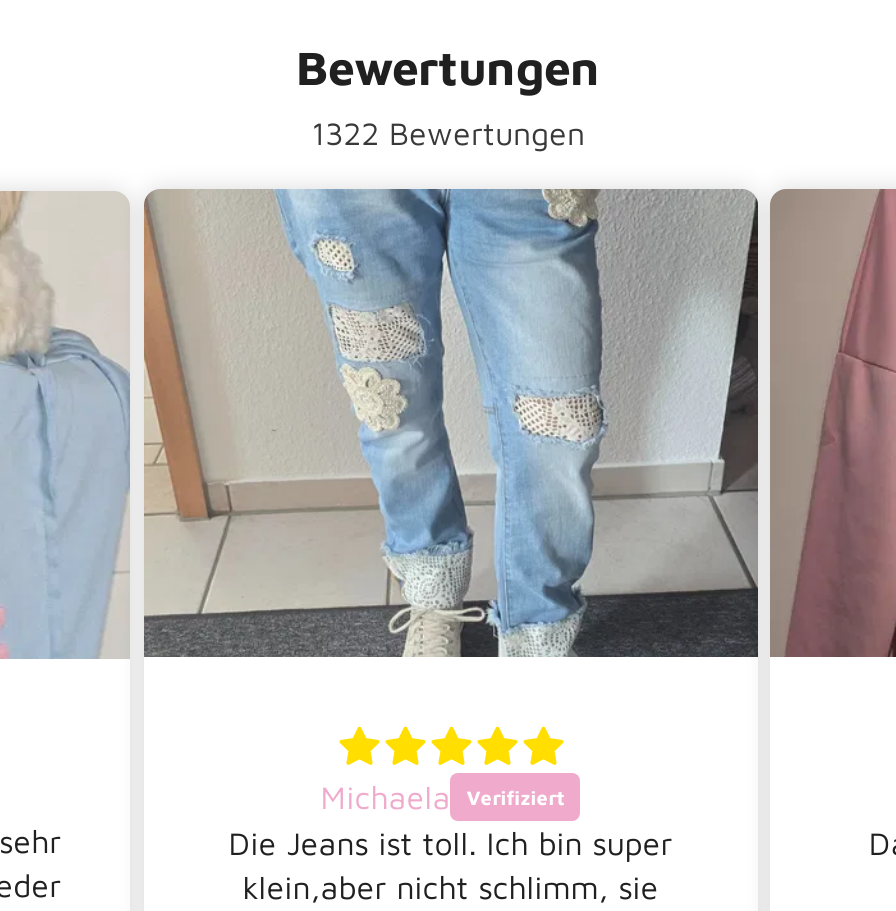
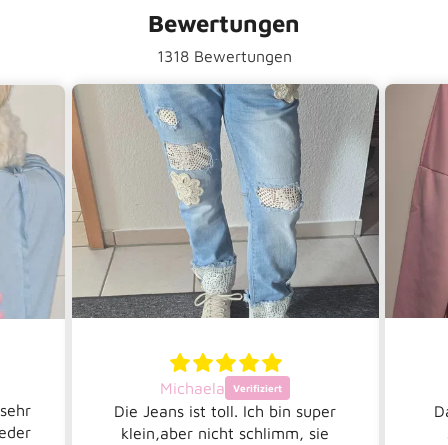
[311,116,585,152] 1322 Bewertungen -> [156,47,291,65] 1318 Bewertungen

